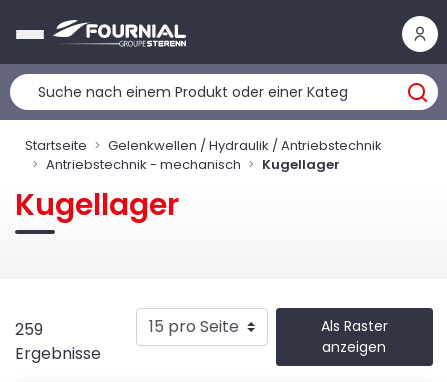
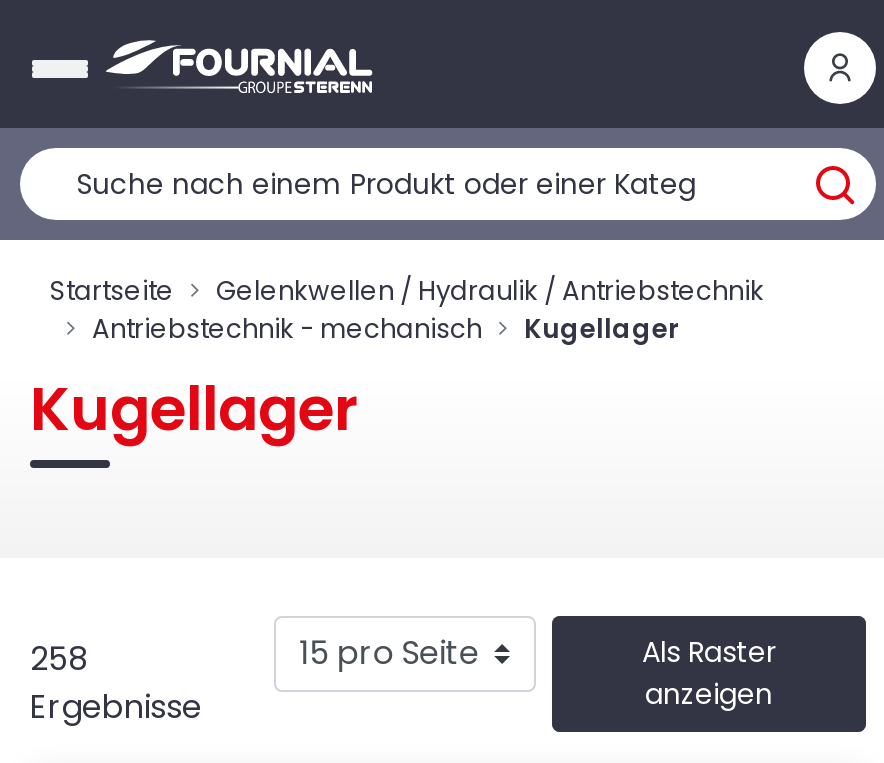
[15,318,43,341] 259 -> [30,636,88,682] 258

